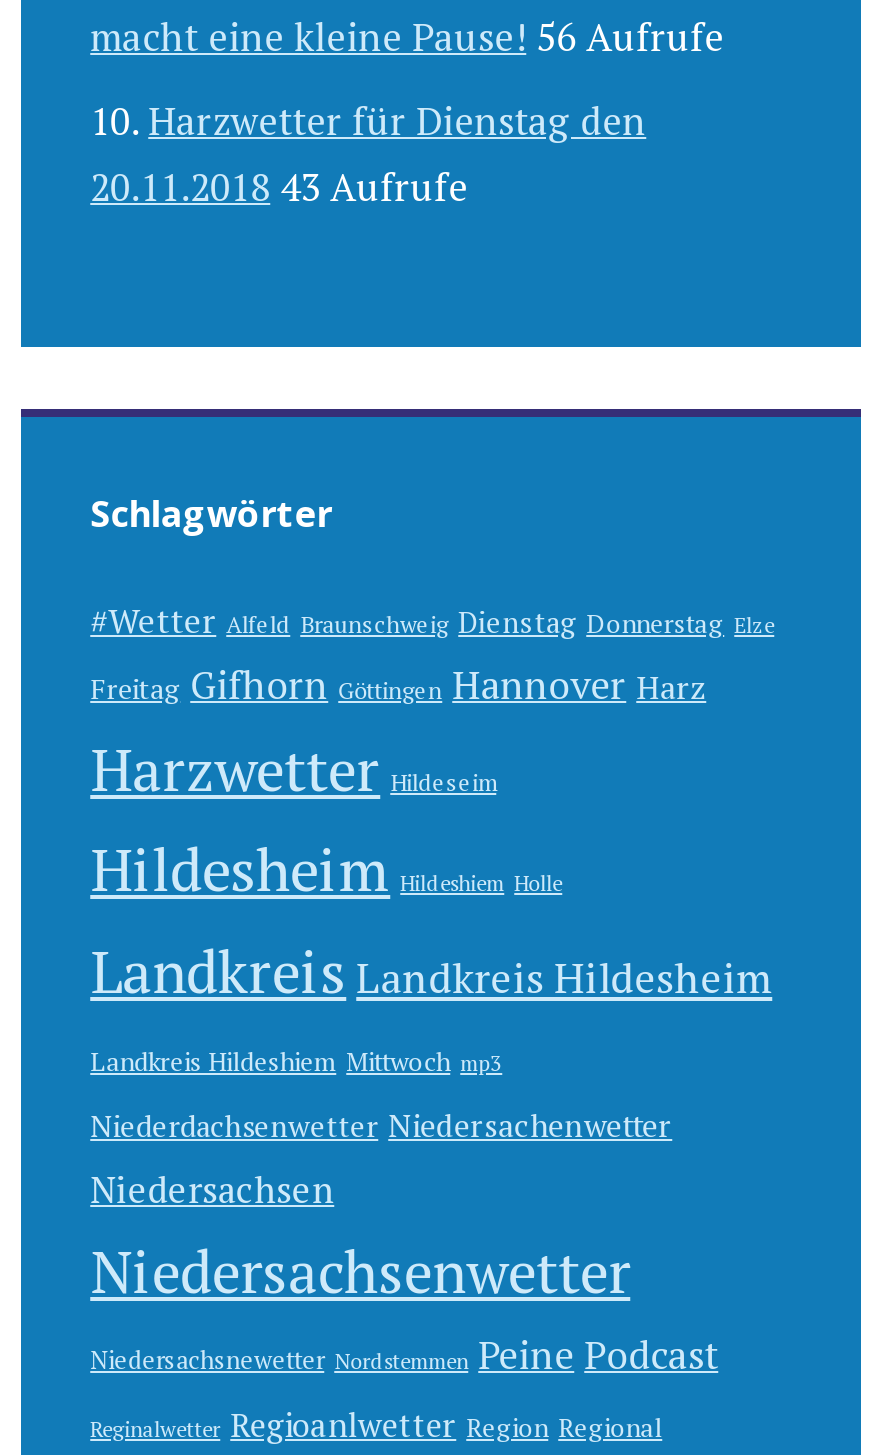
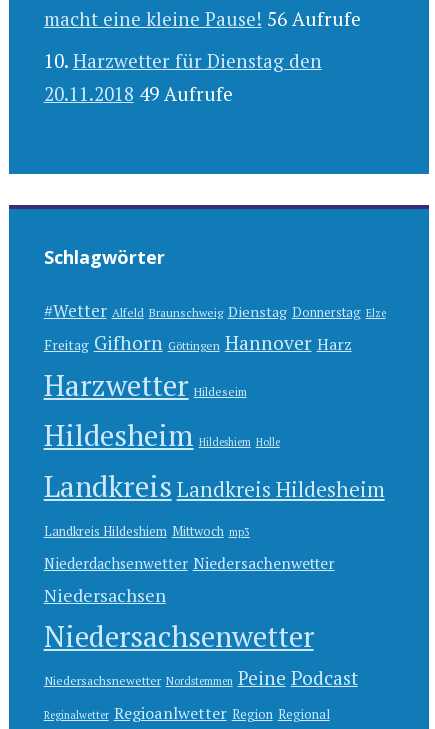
[90,161,468,211] 20.11.2018 43 Aufrufe -> [44,81,233,106] 20.11.2018 49 Aufrufe

